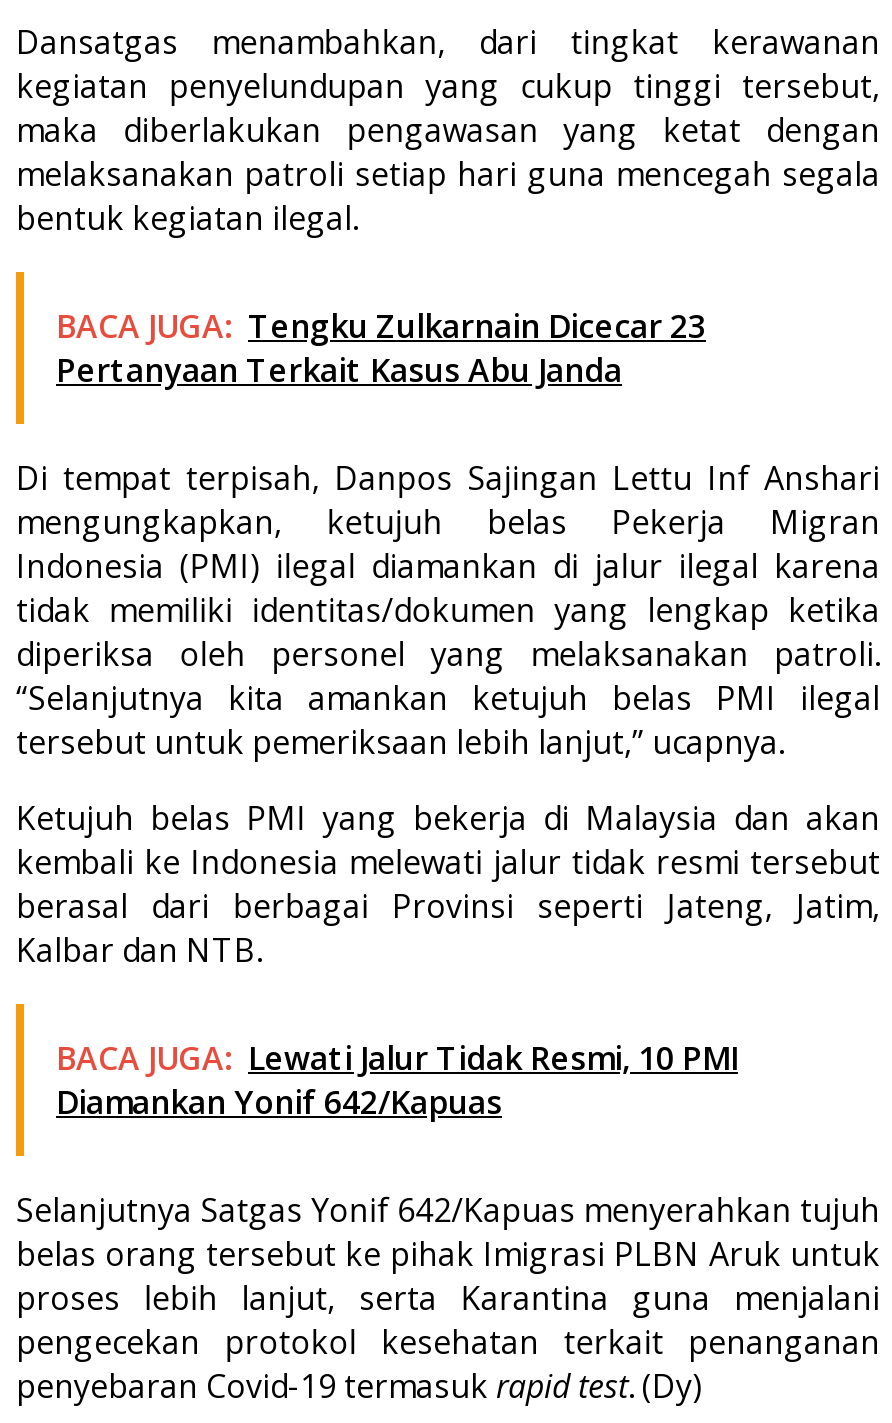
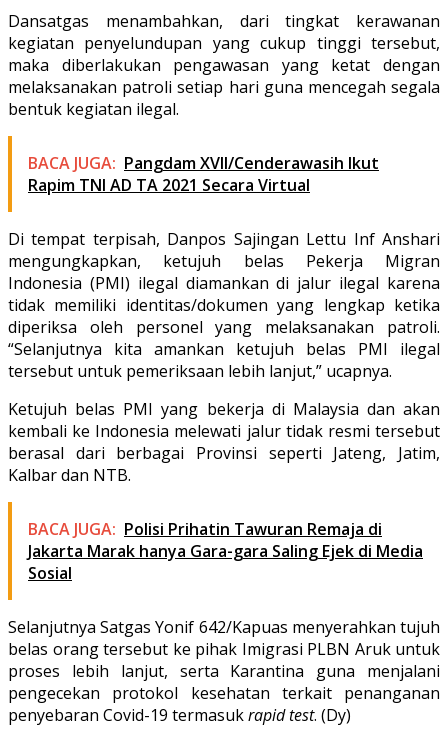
[56,304,706,392] BACA JUGA: Tengku Zulkarnain Dicecar 23 | Pertanyaan Terkait Kasus Abu Janda -> [28,152,379,196] BACA JUGA: Pangdam XVII/Cenderawasih Ikut | Rapim TNI AD TA 2021 Secara Virtual
[56,1036,738,1124] BACA JUGA: Lewati Jalur Tidak Resmi, 10 PMI | Diamankan Yonif 642/Kapuas -> [28,518,423,584] BACA JUGA: Polisi Prihatin Tawuran Remaja di | Jakarta Marak hanya Gara-gara Saling Ejek di Media | Sosial

